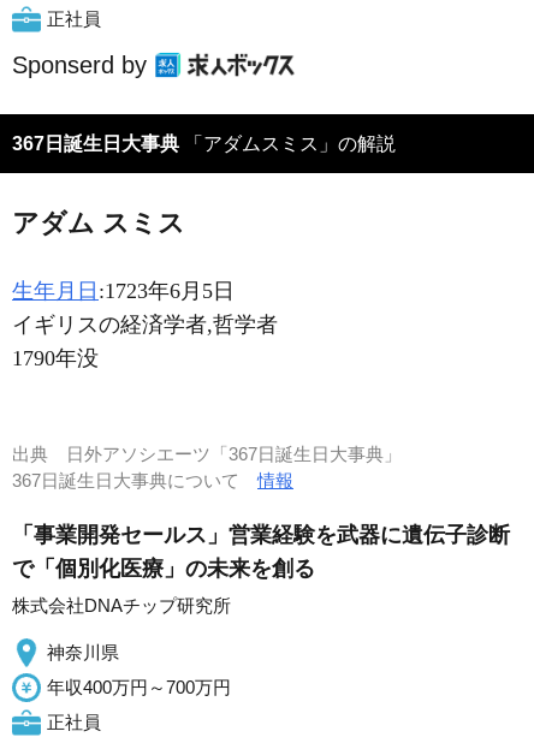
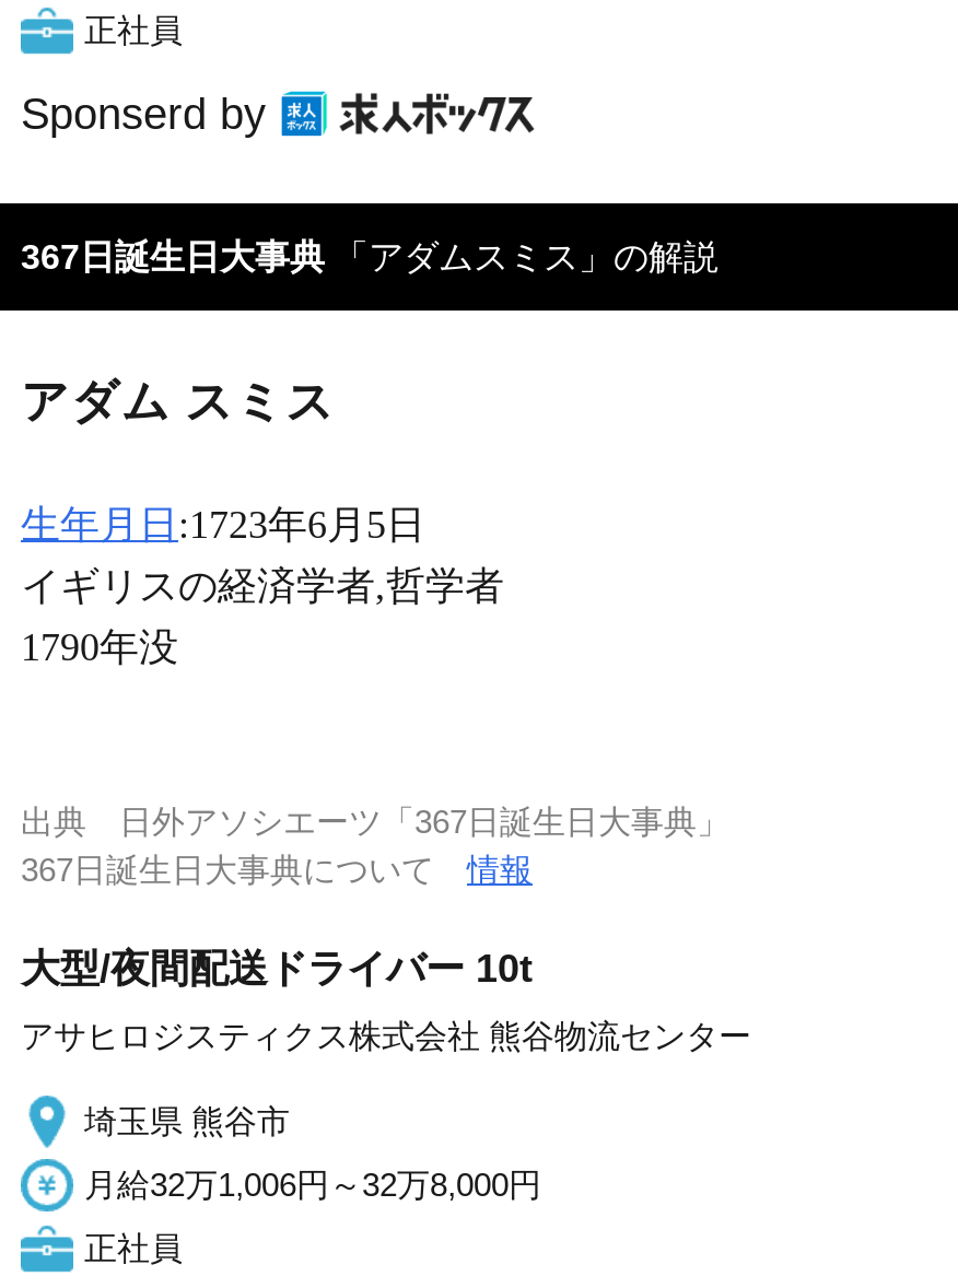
[12,523,510,581] 「事業開発セールス」営業経験を武器に遺伝子診断 | で「個別化医療」の未来を創る -> [21,947,533,991] 大型/夜間配送ドライバー 10t
[12,595,231,616] 株式会社DNAチップ研究所 -> [21,1017,751,1054] アサヒロジスティクス株式会社 熊谷物流センター
[47,642,119,662] 神奈川県 -> [84,1102,290,1139] 埼玉県 熊谷市
[47,677,231,697] 年収400万円～700万円 -> [84,1166,541,1203] 月給32万1,006円～32万8,000円

